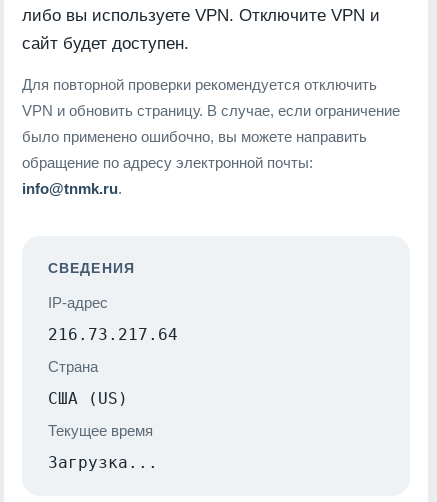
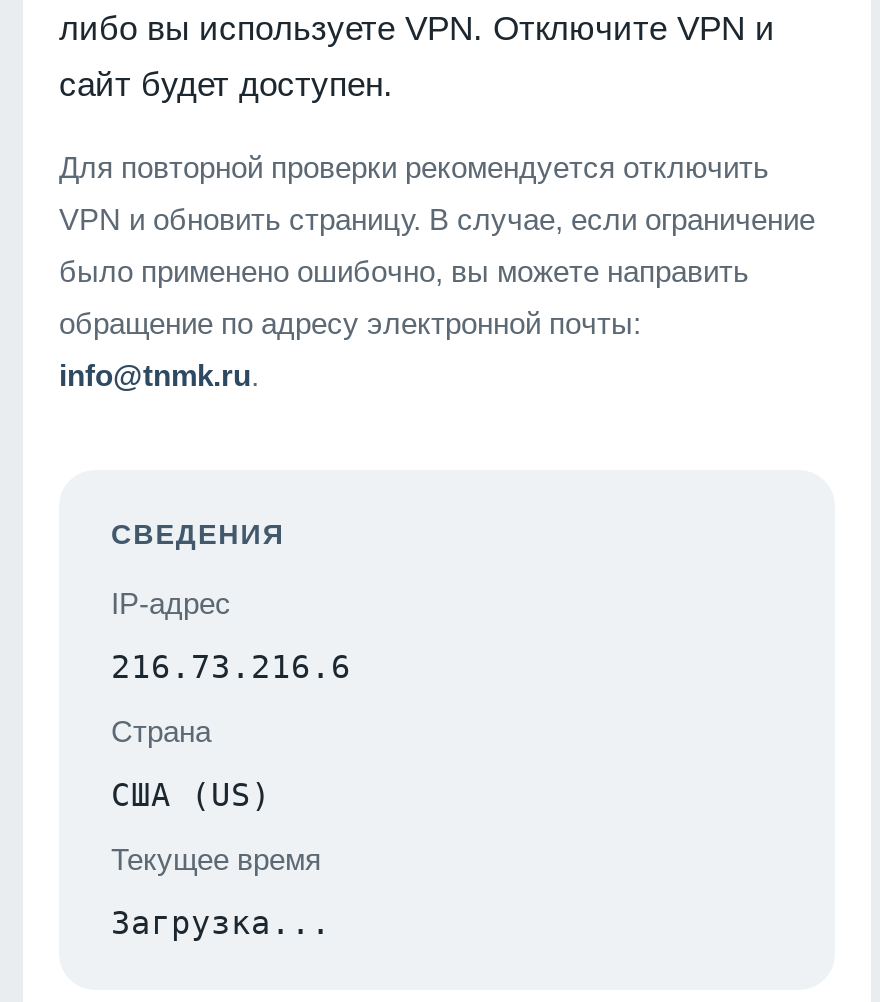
[48,324,178,343] 216.73.217.64 -> [111,647,351,685] 216.73.216.6

